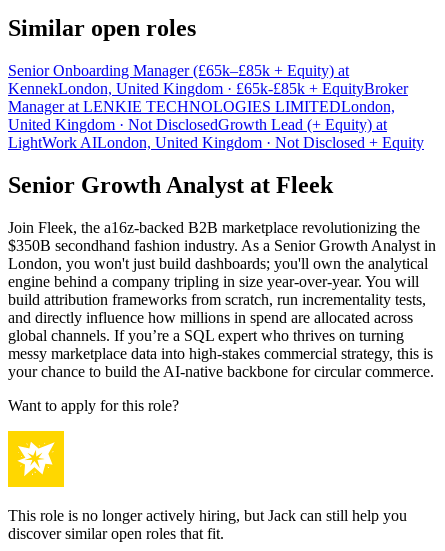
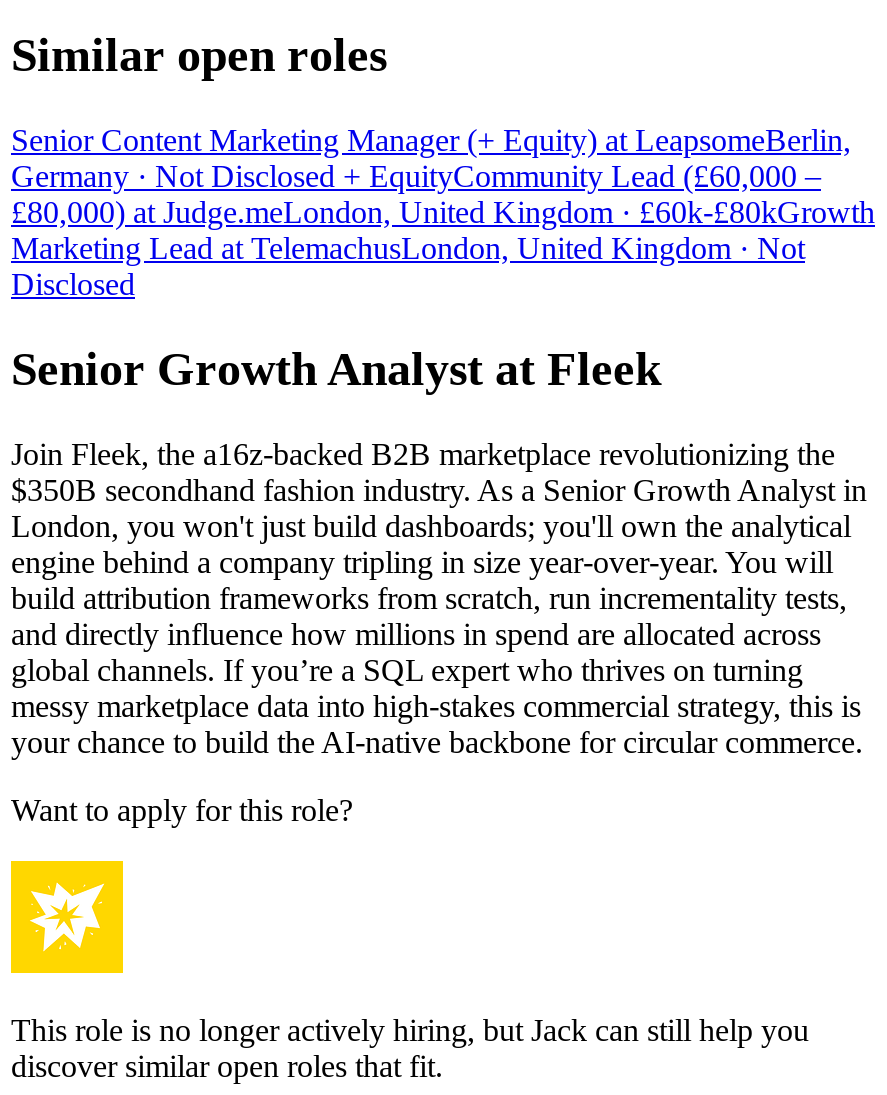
[8,62,424,151] Senior Onboarding Manager (£65k–£85k + Equity) at | KennekLondon, United Kingdom · £65k-£85k + EquityBroker | Manager at LENKIE TECHNOLOGIES LIMITEDLondon, | United Kingdom · Not DisclosedGrowth Lead (+ Equity) at | LightWork AI London, United Kingdom · Not Disclosed + Equity -> [11,123,875,301] Senior Content Marketing Manager (+ Equity) at LeapsomeBerlin, | Germany · Not Disclosed + EquityCommunity Lead (£60,000 – | £80,000) at Judge.meLondon, United Kingdom · £60k-£80kGrowth | Marketing Lead at TelemachusLondon, United Kingdom · Not | Disclosed

